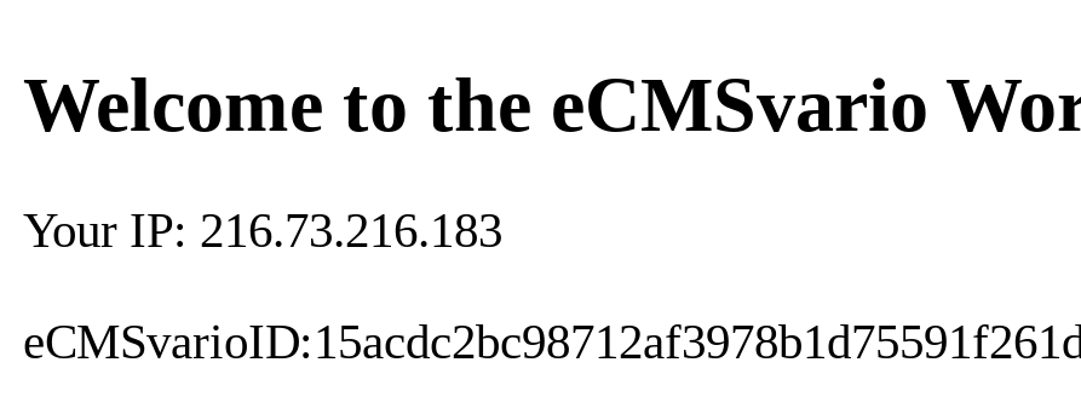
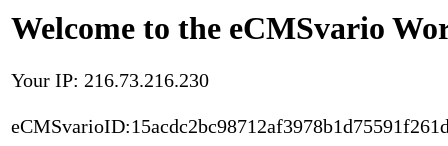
[23,203,502,256] Your IP: 216.73.216.183 -> [11,69,209,91] Your IP: 216.73.216.230

